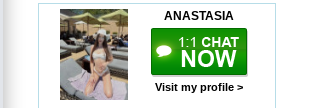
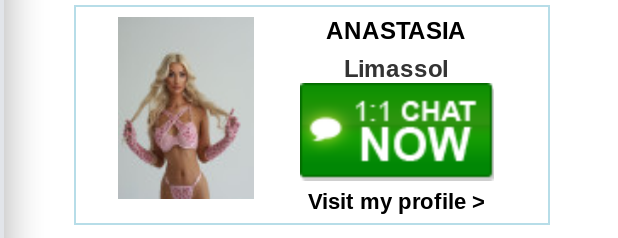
[59,9,129,101] [image] -> [118,19,254,227] [image]
none -> [344,55,448,83] Limassol

